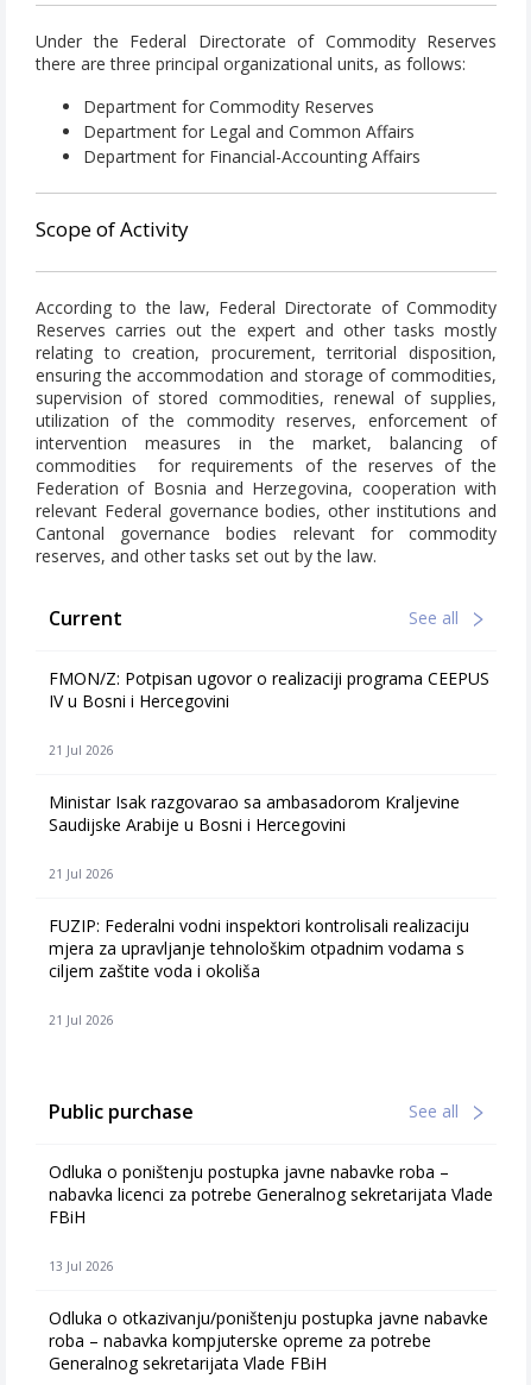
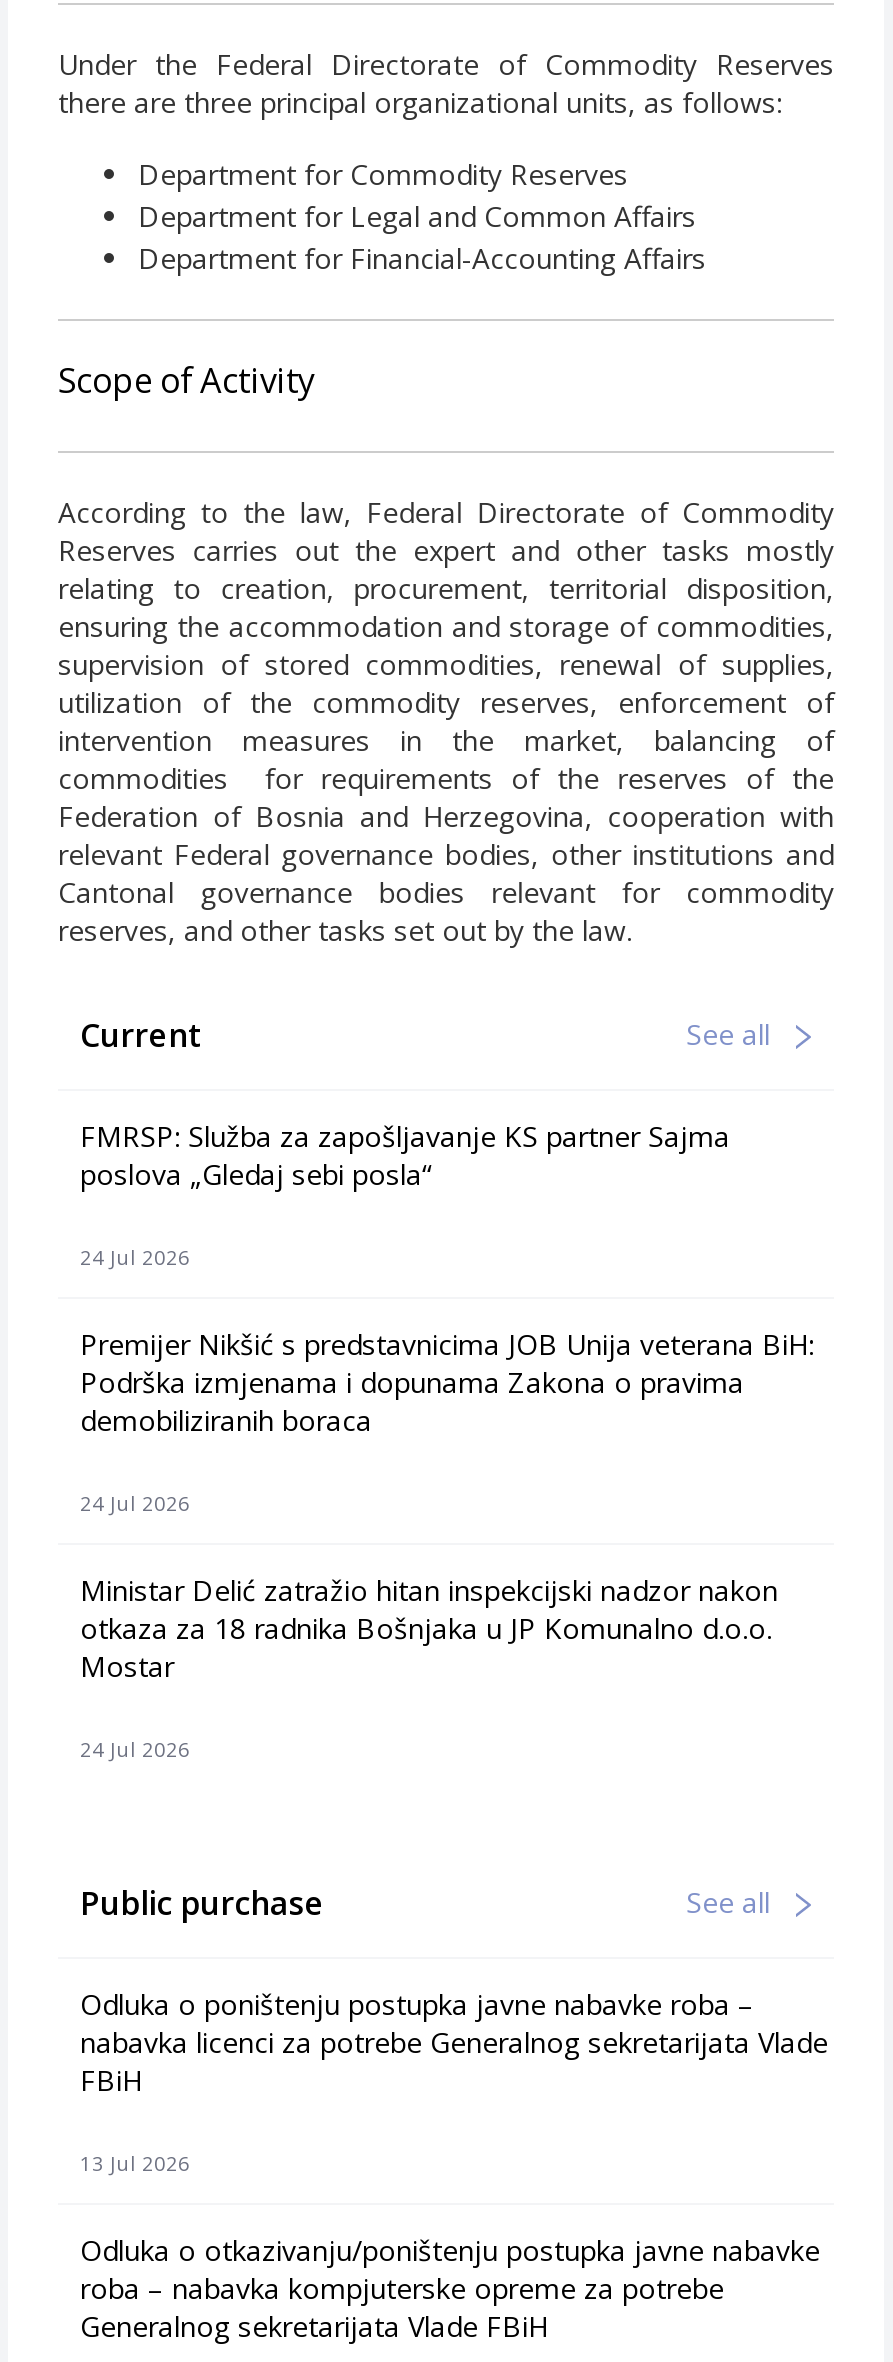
[49,667,489,712] FMON/Z: Potpisan ugovor o realizaciji programa CEEPUS | IV u Bosni i Hercegovini -> [80,1117,730,1193] FMRSP: Služba za zapošljavanje KS partner Sajma | poslova „Gledaj sebi posla“
[49,742,114,758] 21 Jul 2026 -> [80,1243,190,1271] 24 Jul 2026
[49,791,460,836] Ministar Isak razgovarao sa ambasadorom Kraljevine | Saudijske Arabije u Bosni i Hercegovini -> [80,1325,814,1439] Premijer Nikšić s predstavnicima JOB Unija veterana BiH: | Podrška izmjenama i dopunama Zakona o pravima | demobiliziranih boraca
[49,865,114,882] 21 Jul 2026 -> [80,1489,190,1517] 24 Jul 2026
[49,914,469,982] FUZIP: Federalni vodni inspektori kontrolisali realizaciju | mjera za upravljanje tehnološkim otpadnim vodama s | ciljem zaštite voda i okoliša -> [80,1571,778,1685] Ministar Delić zatražio hitan inspekcijski nadzor nakon | otkaza za 18 radnika Bošnjaka u JP Komunalno d.o.o. | Mostar
[49,1012,114,1028] 21 Jul 2026 -> [80,1735,190,1763] 24 Jul 2026

